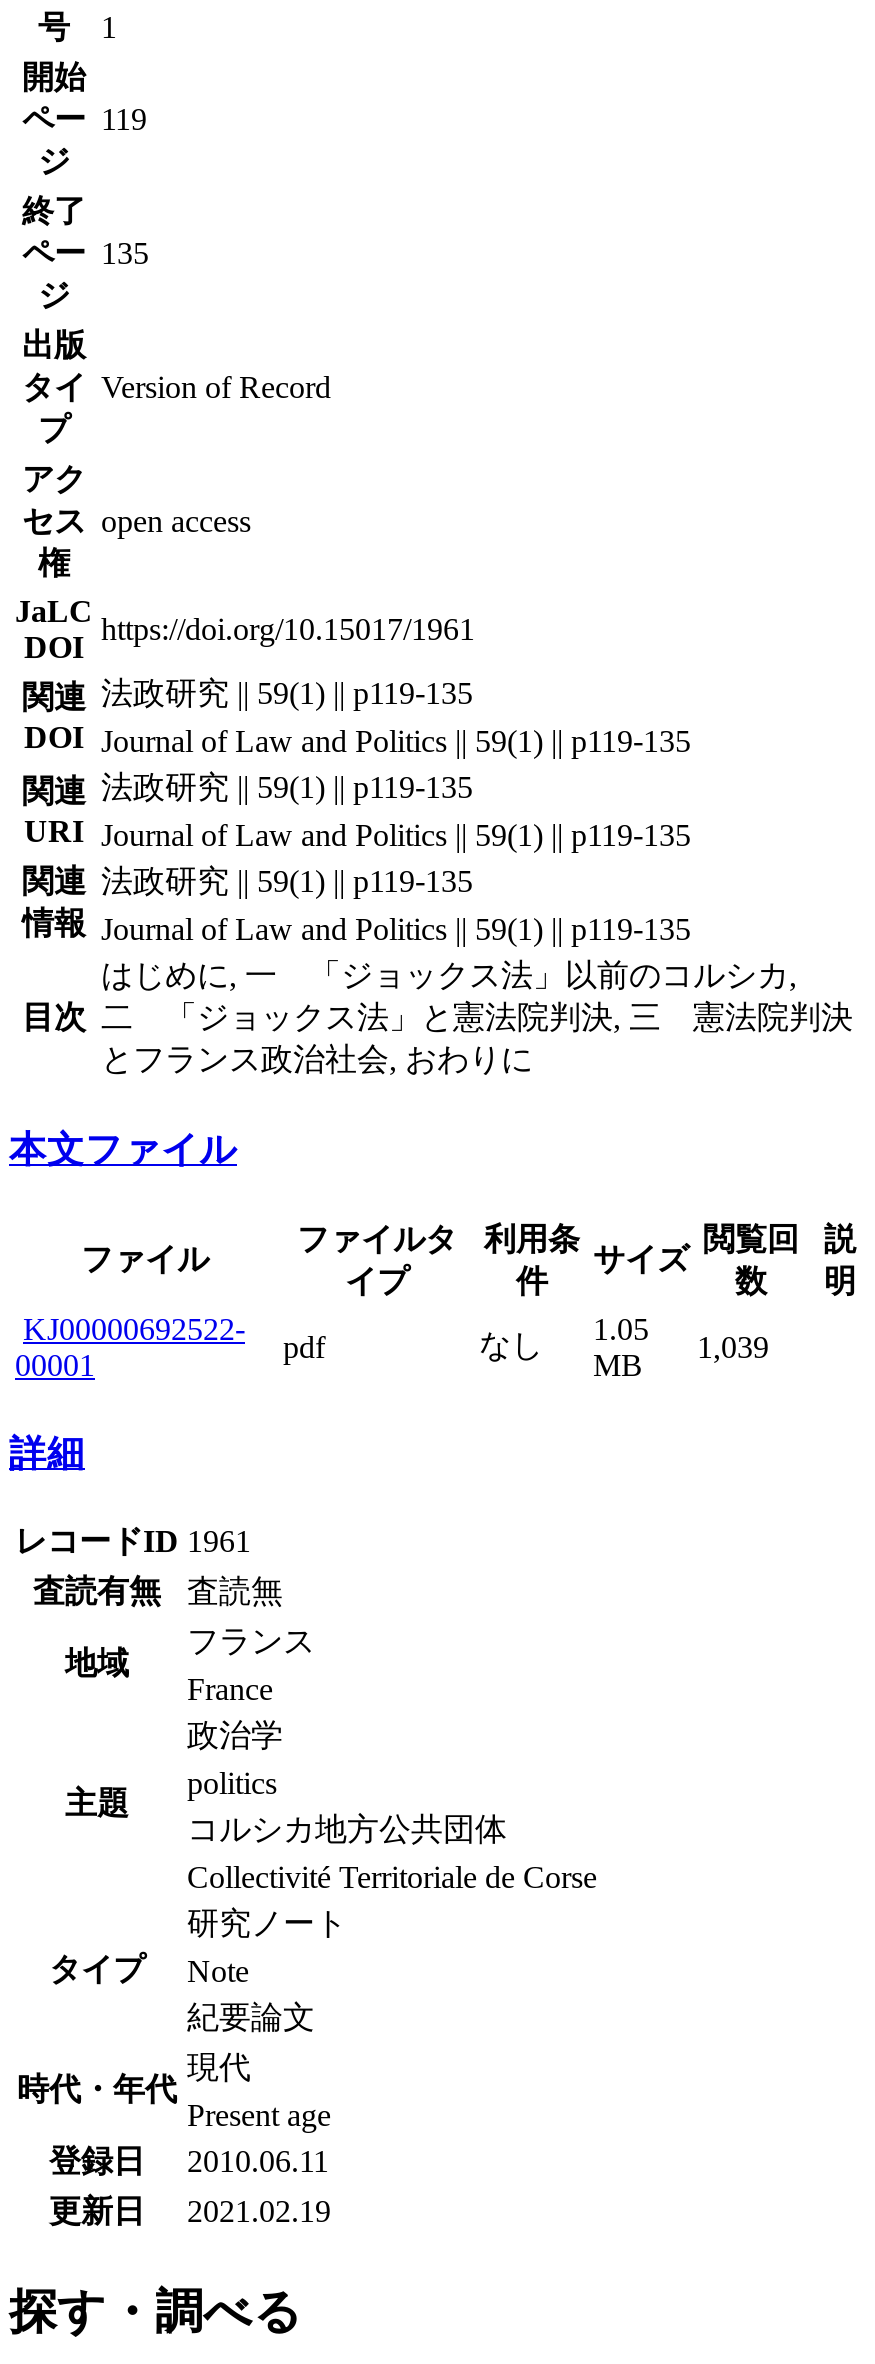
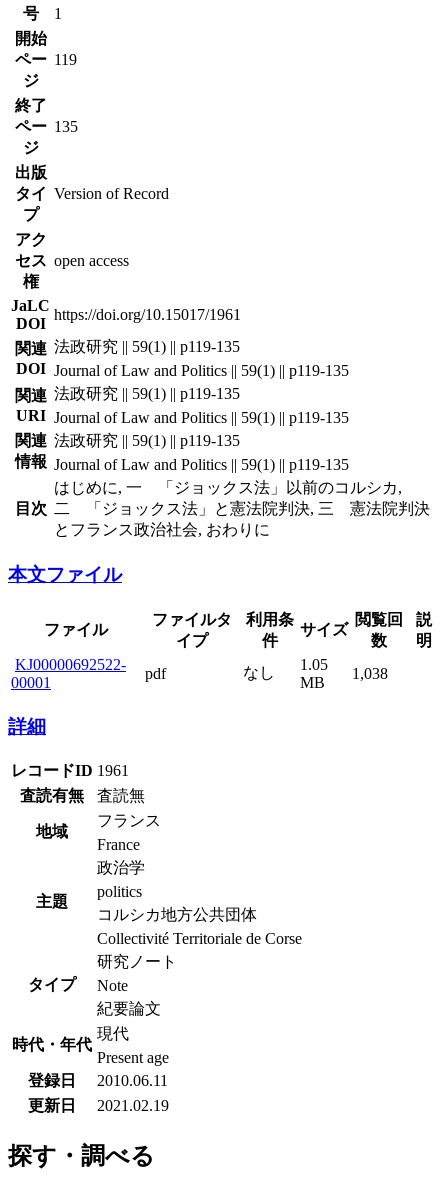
[697,1330,769,1364] 1,039 -> [352,665,388,682] 1,038

